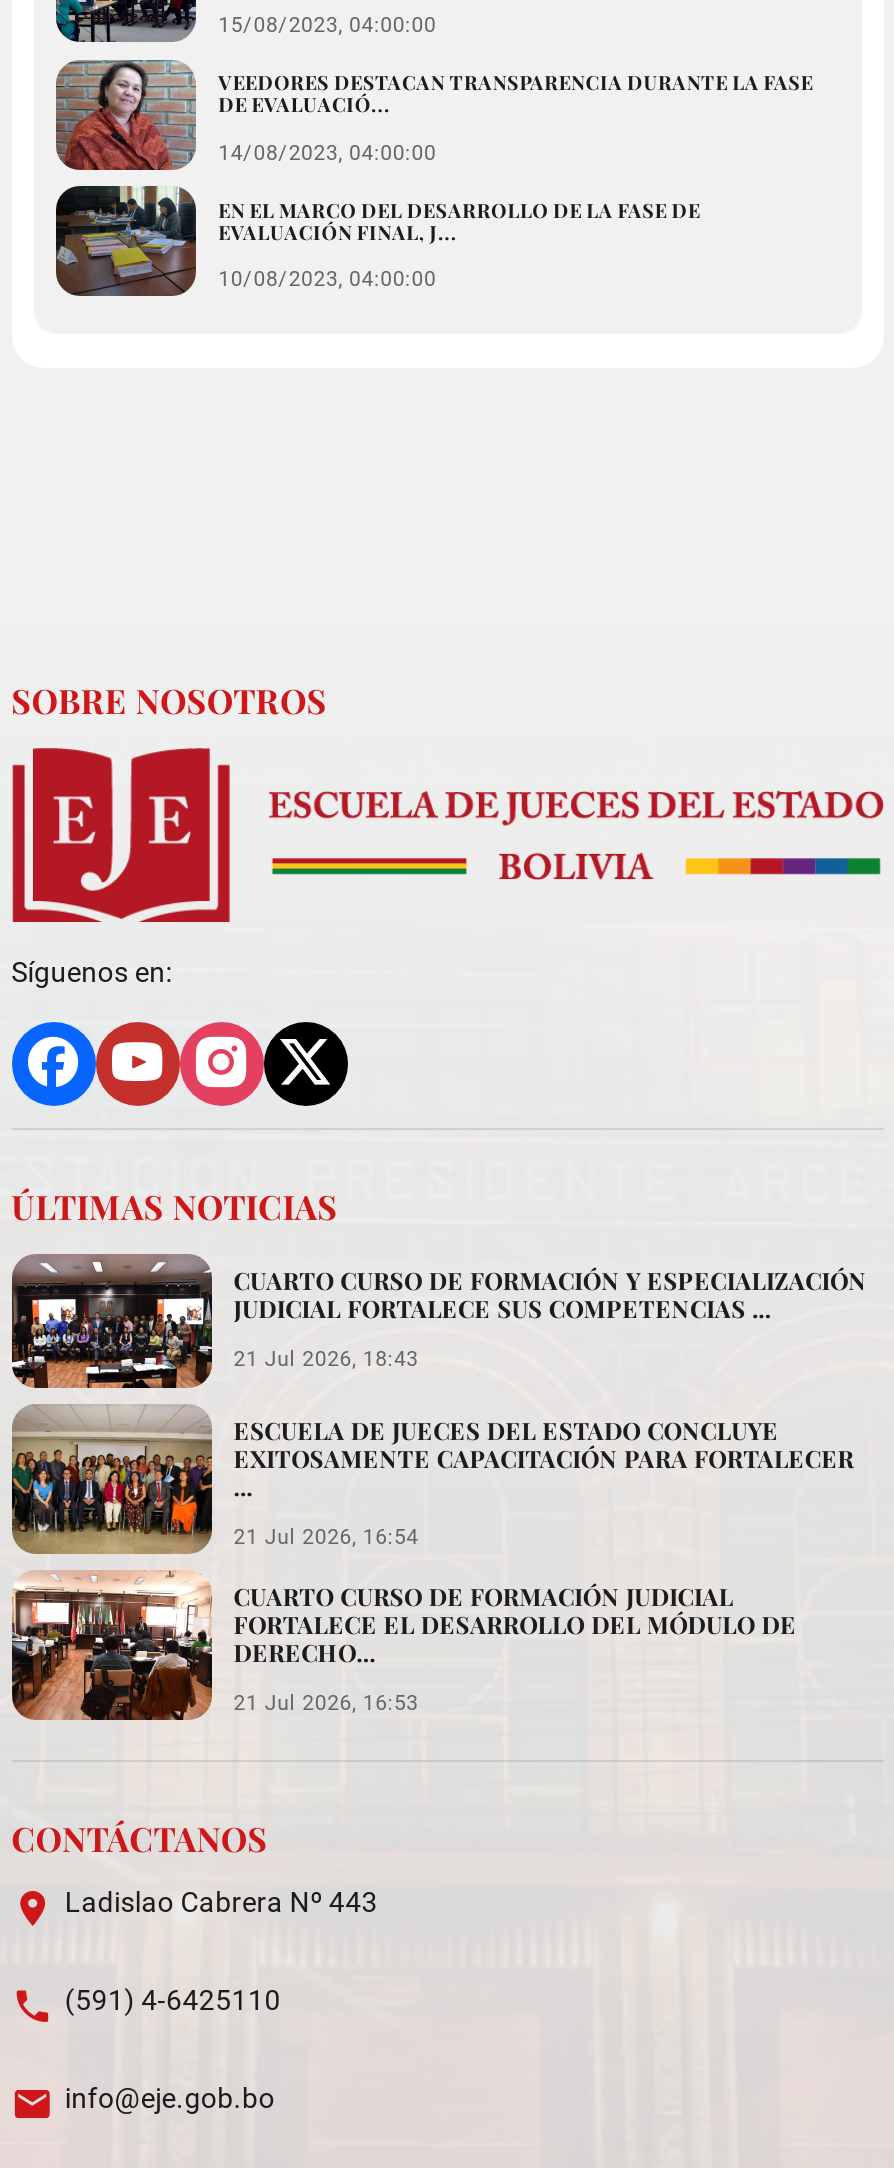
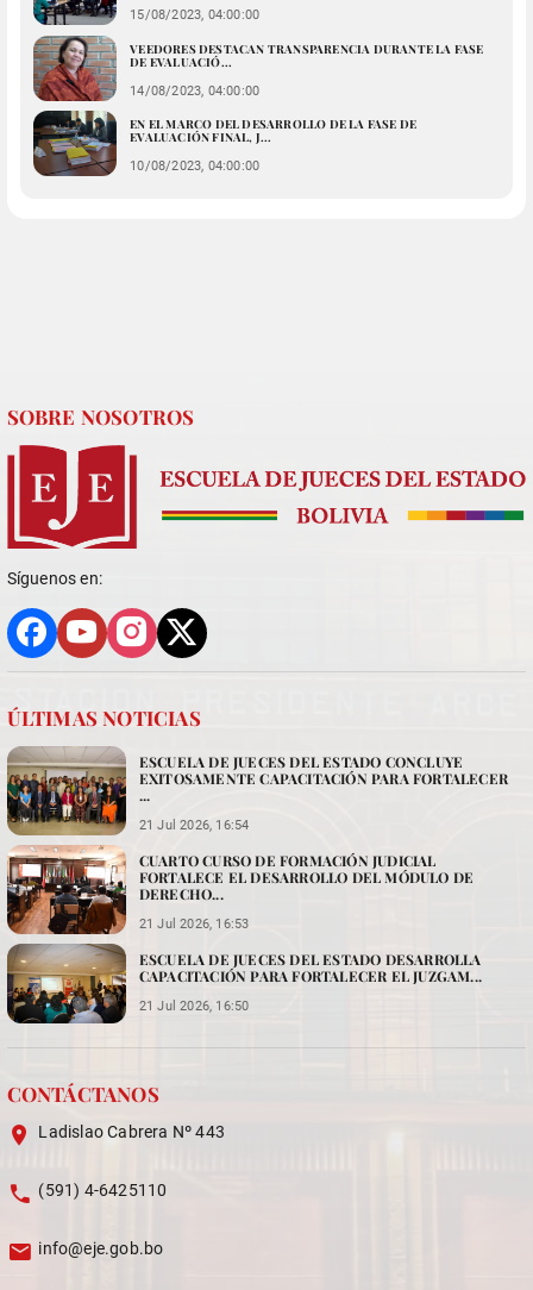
[12,1254,867,1390] [image] | CUARTO CURSO DE FORMACIÓN Y ESPECIALIZACIÓN | JUDICIAL FORTALECE SUS COMPETENCIAS ... | 21 Jul 2026, 18:43 -> none
moved [234,1413,854,1716] -> [139,752,508,932]: ESCUELA DE JUECES DEL ESTADO CONCLUYE | EXITOSAMENTE CAPACITACIÓN PARA FORTALECER | 21 Jul 2026, 16:54 | CUARTO CURSO DE FORMACIÓN JUDICIAL | FORTALECE EL DESARROLLO DEL MÓDULO DE | DERECHO... | 21 Jul 2026, 16:53
none -> [7,943,482,1025] [image] | ESCUELA DE JUECES DEL ESTADO DESARROLLA | CAPACITACIÓN PARA FORTALECER EL JUZGAM... | 21 Jul 2026, 16:50

